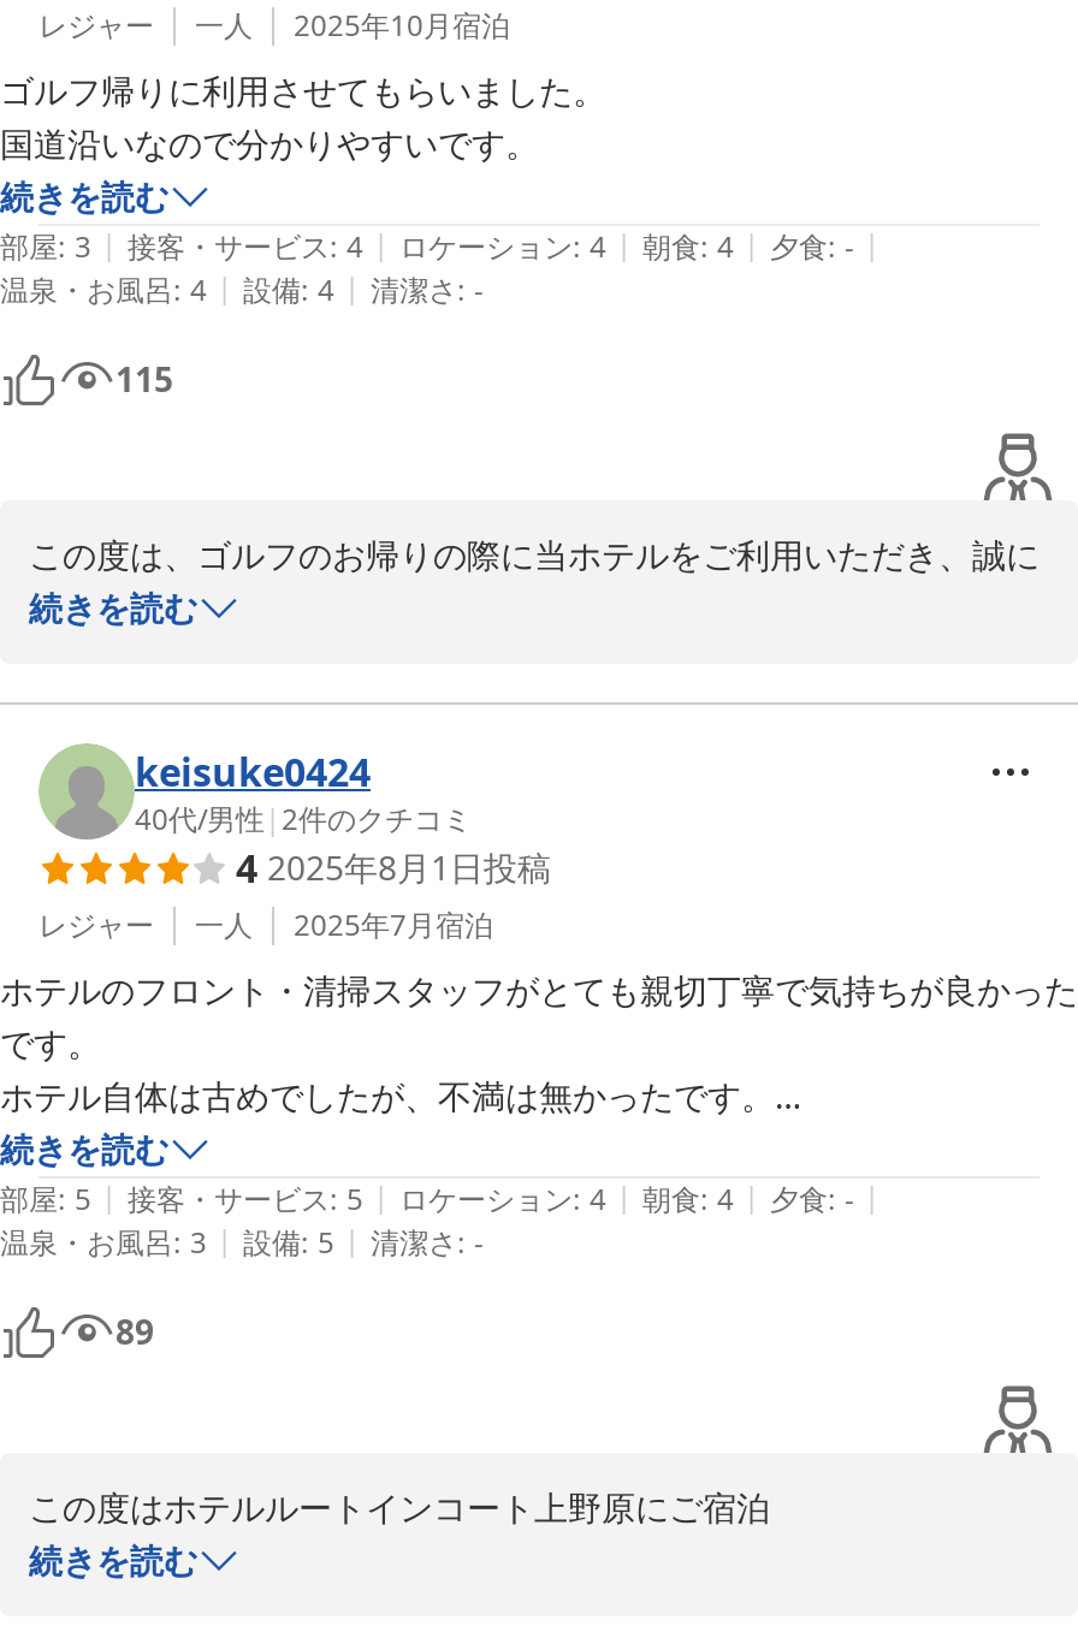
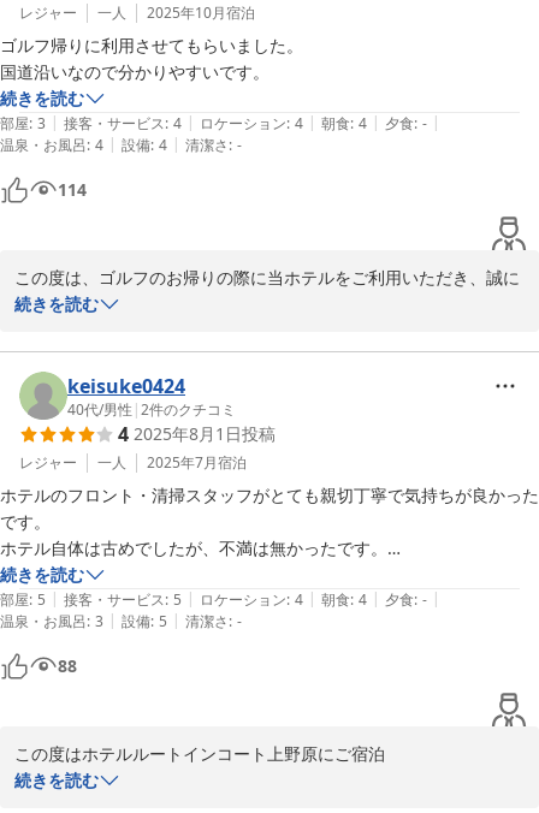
[115,356,173,402] 115 -> [58,178,87,201] 114
[115,1308,154,1354] 89 -> [58,654,77,677] 88

